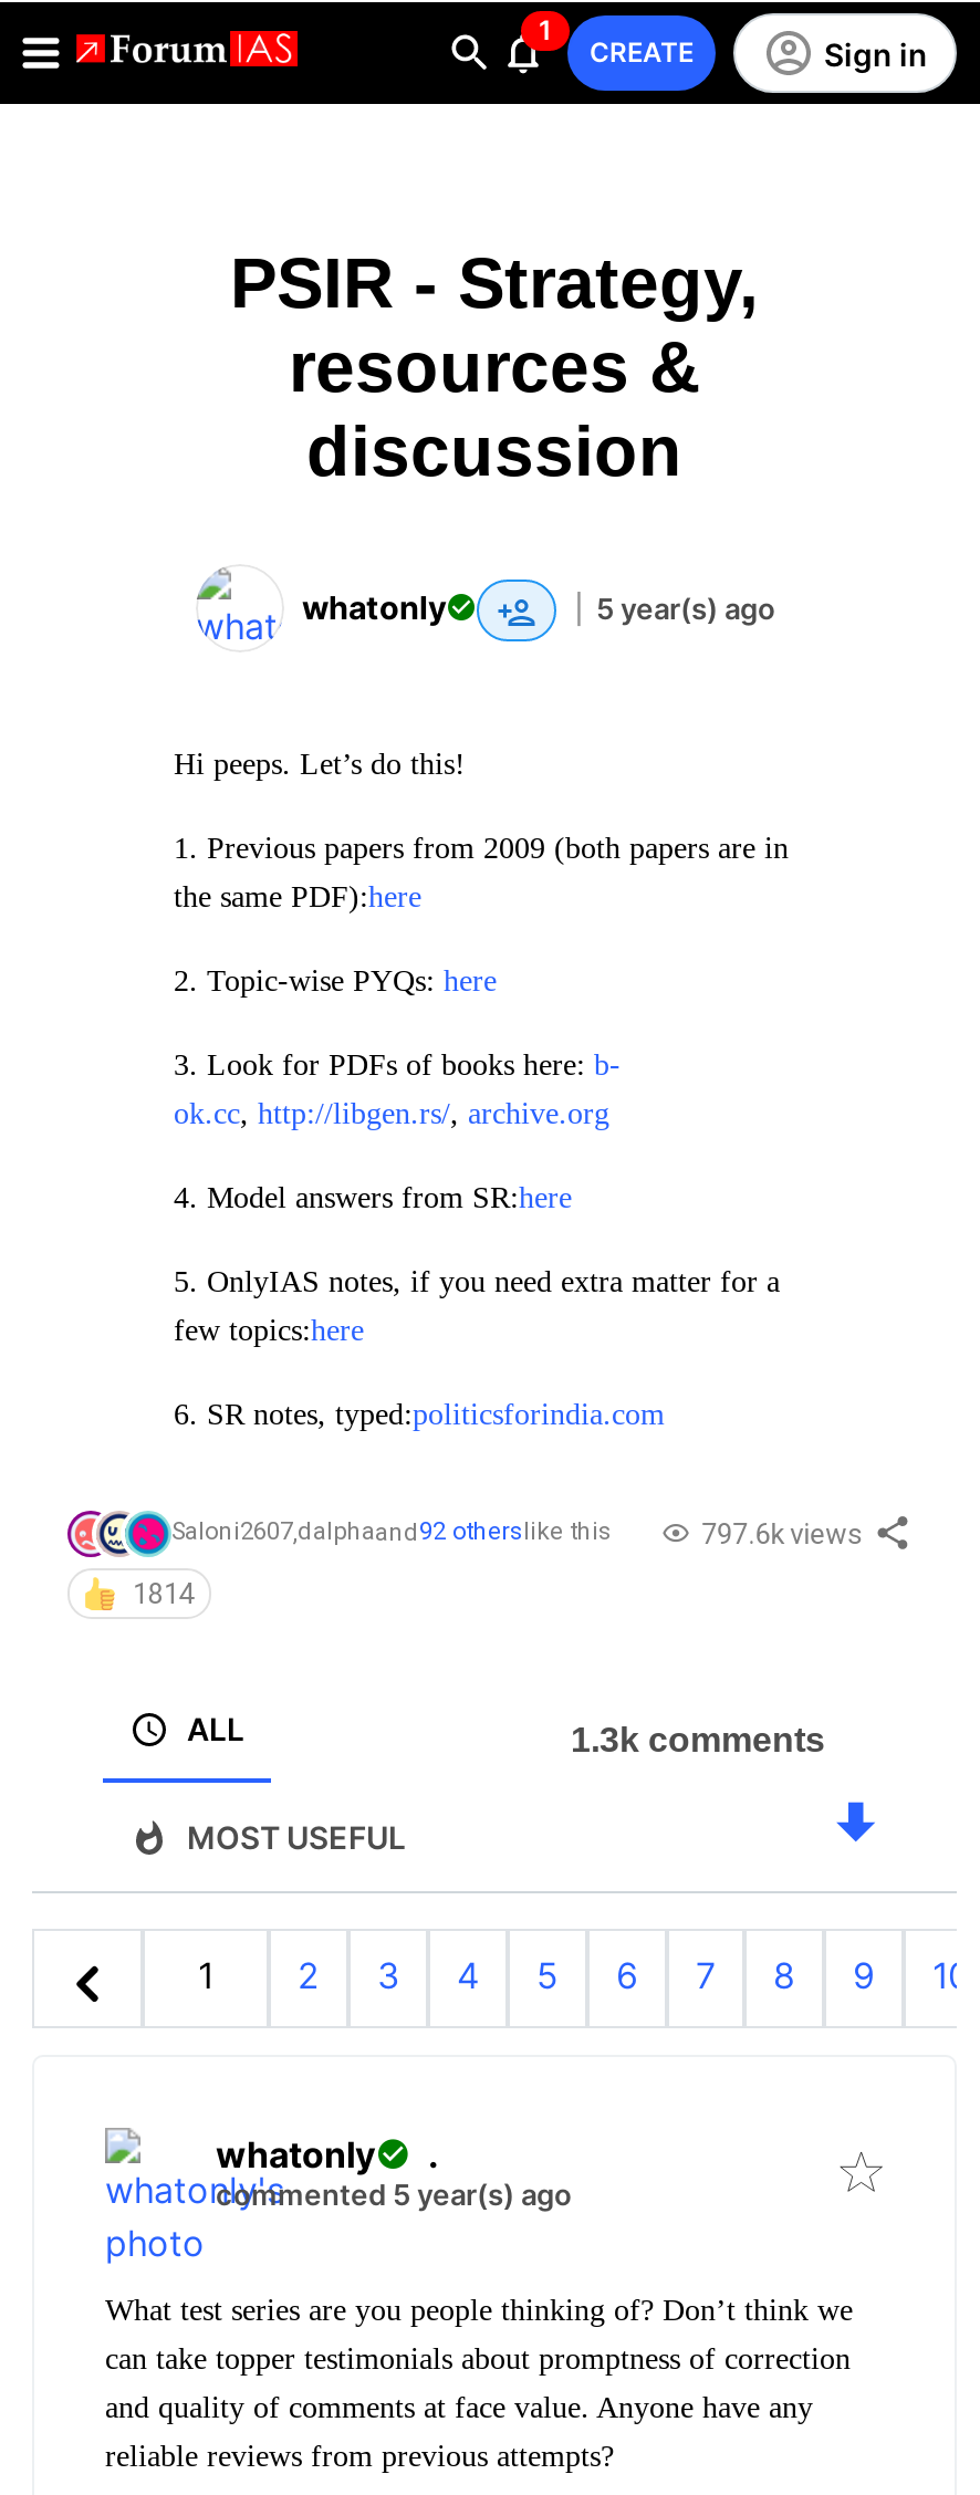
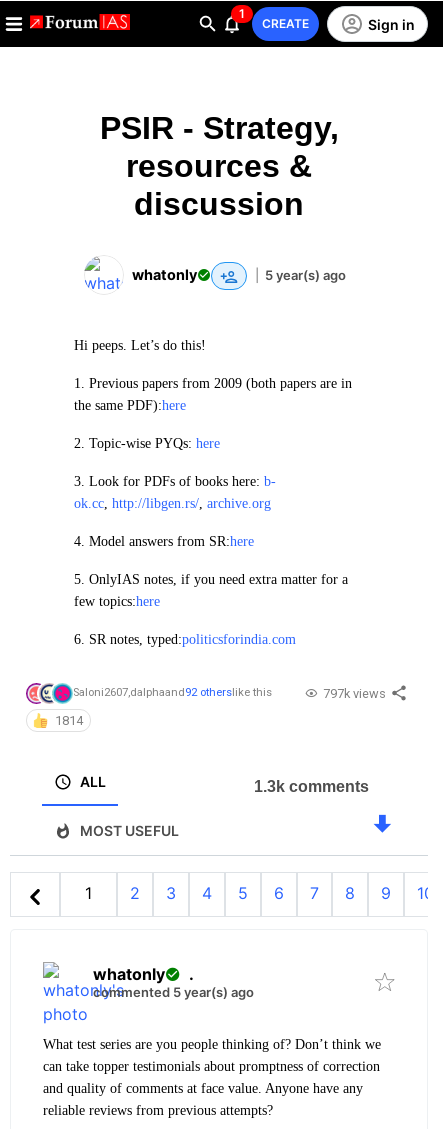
[701,1517,863,1551] 797.6k views -> [323,686,386,701] 797k views

